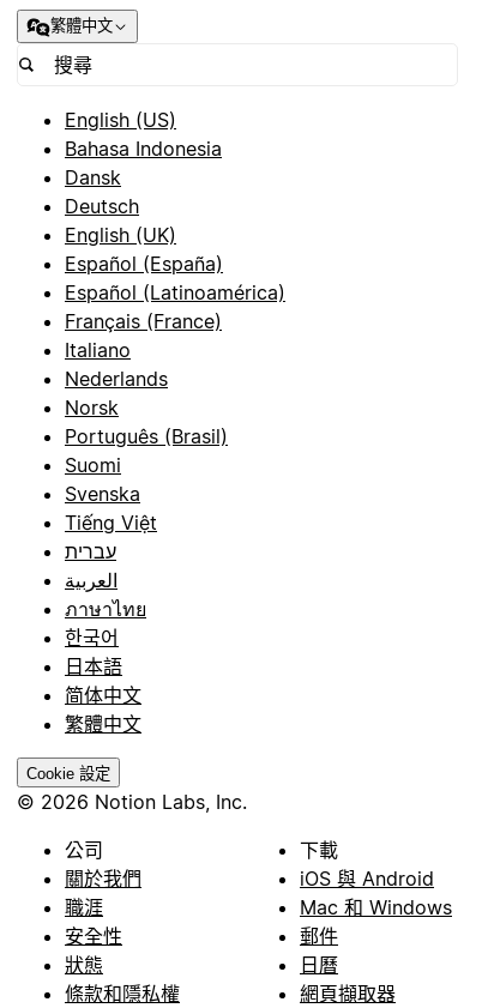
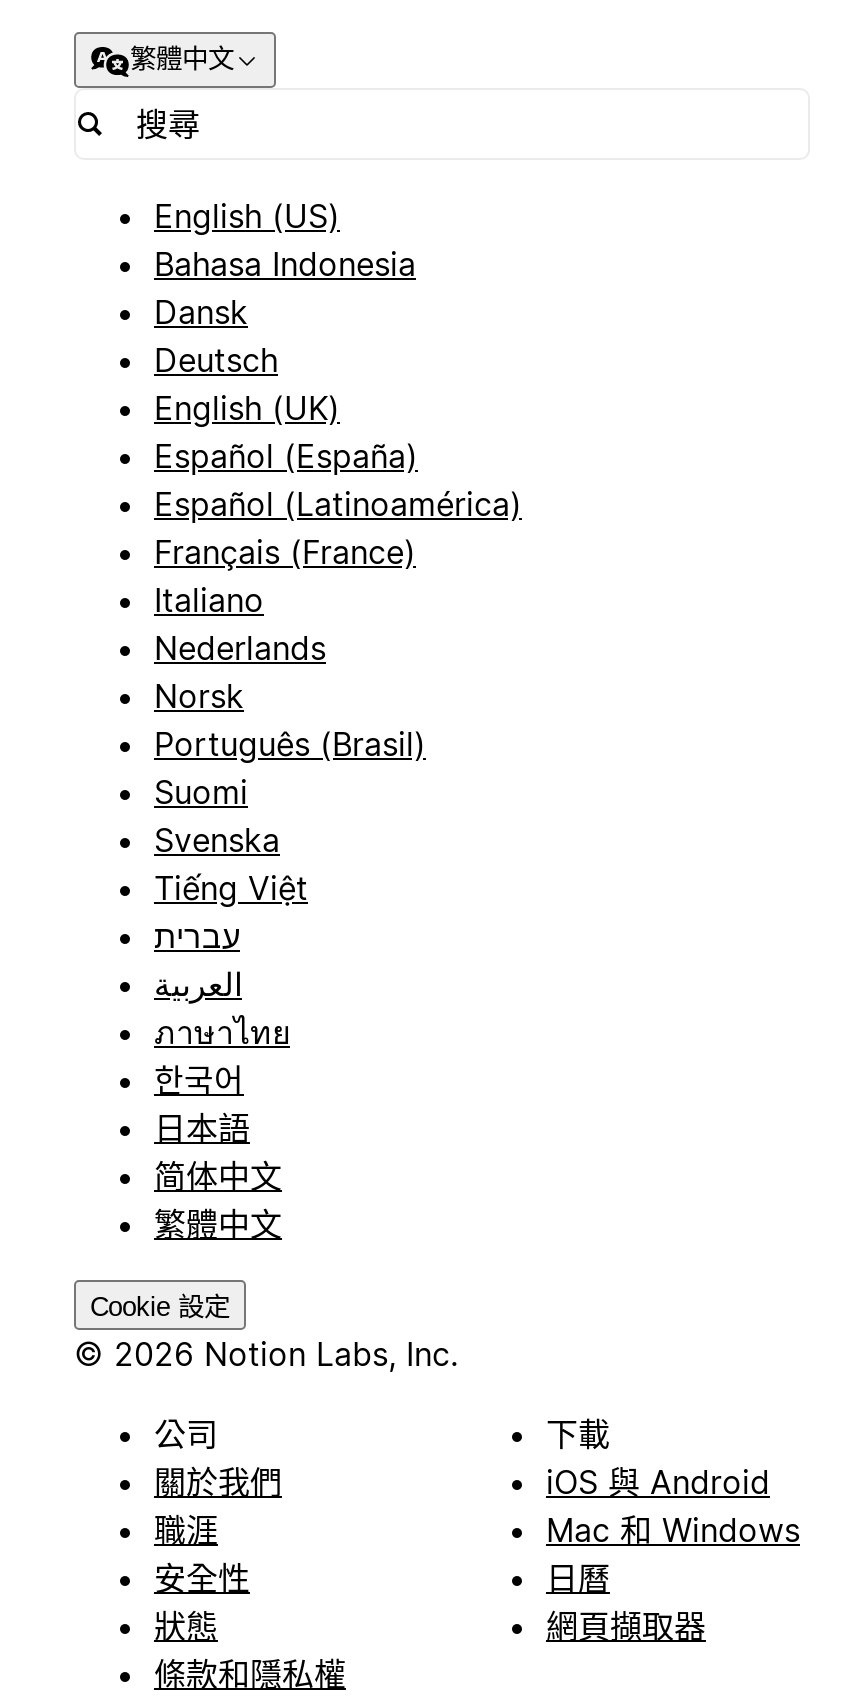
[300,924,338,948] 郵件 -> none
moved [300,952,396,1005] -> [546,1557,706,1645]: 日曆 | 網頁擷取器

